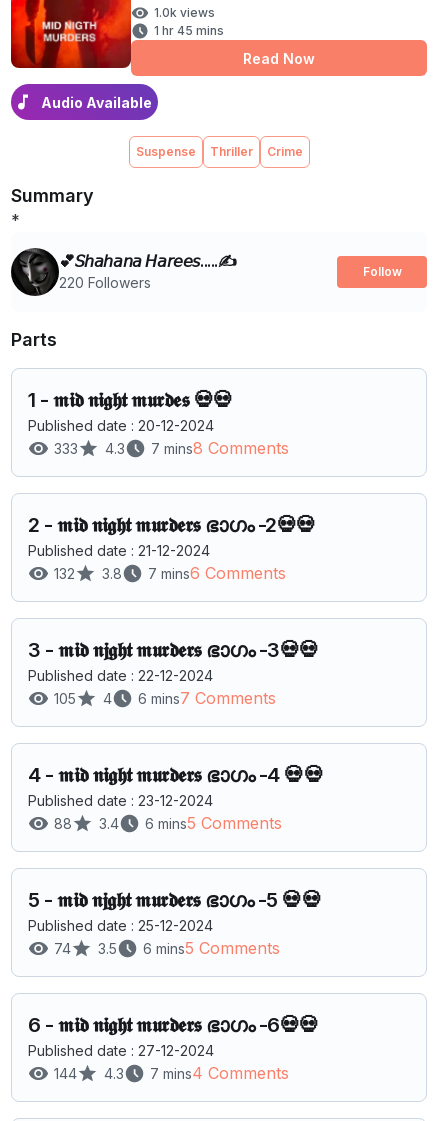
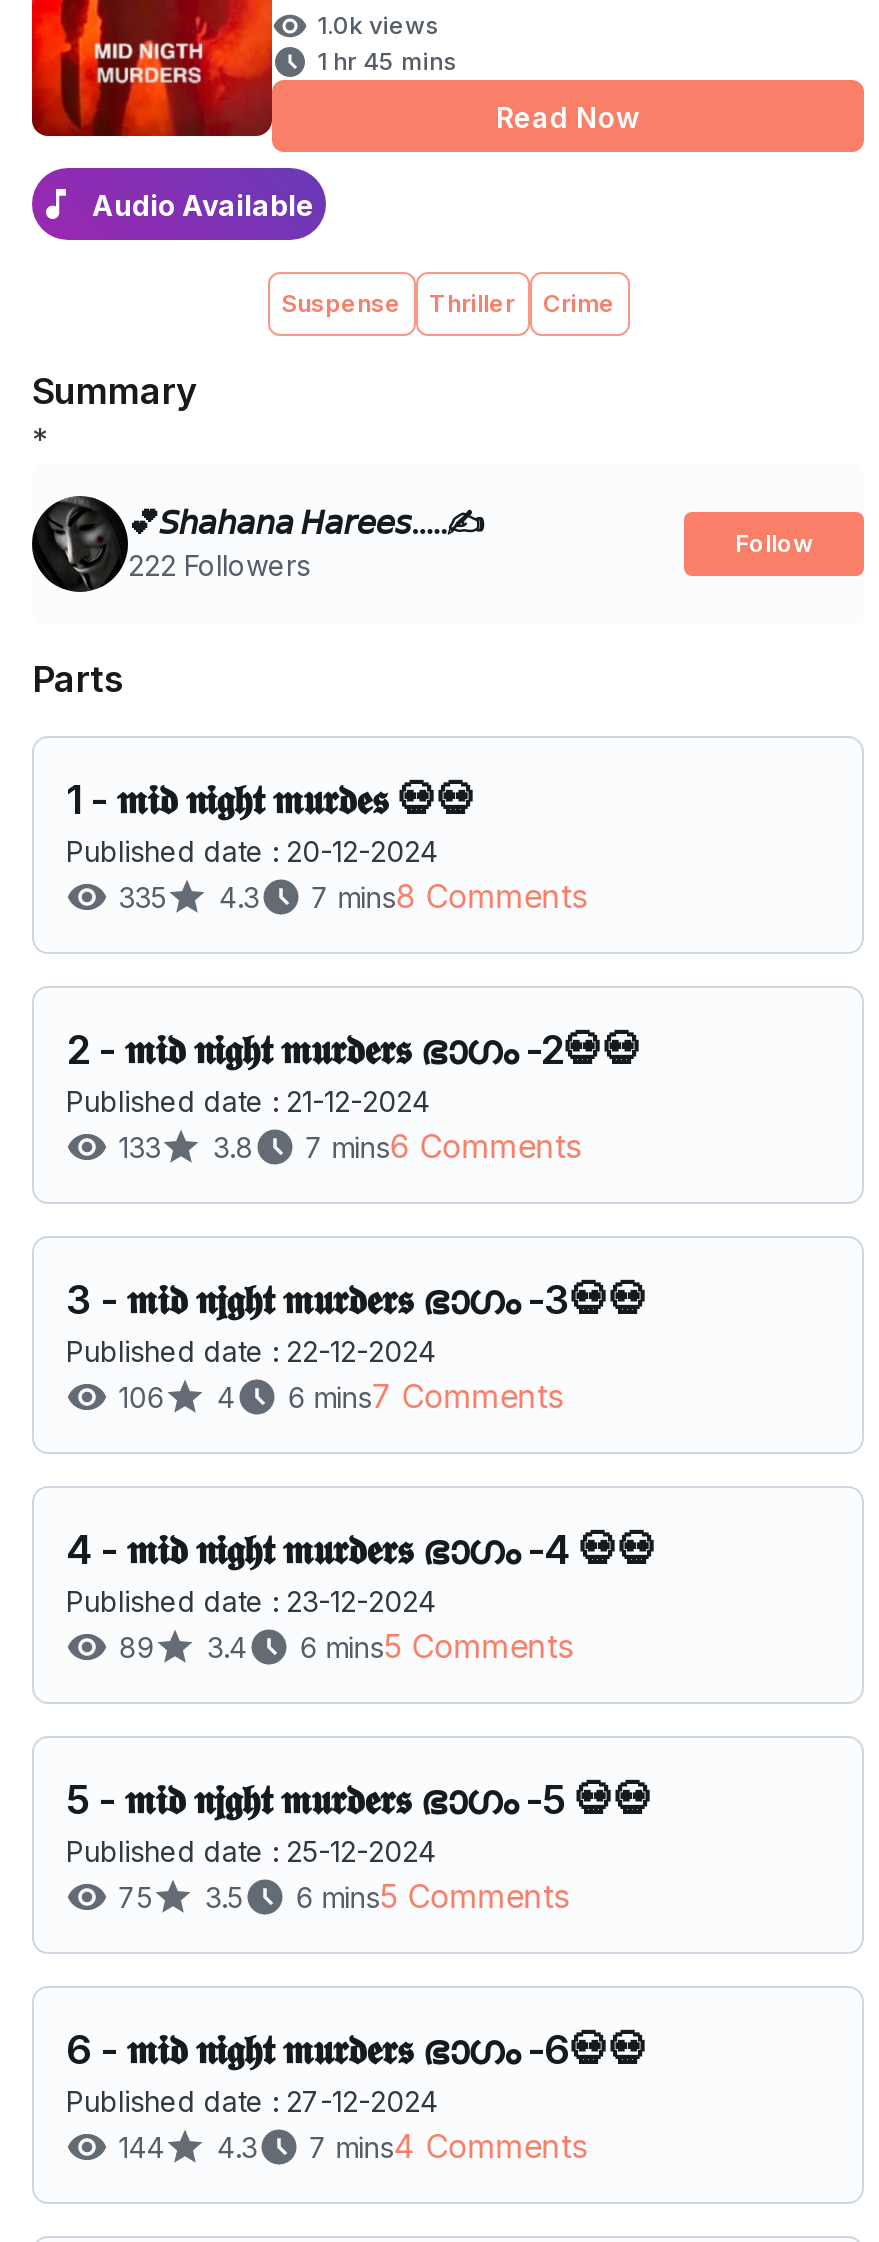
[59,274,151,291] 220 Followers -> [128,548,310,582] 222 Followers
[54,438,289,458] 333 4.3 7 mins8 Comments -> [118,876,588,916] 335 4.3 7 mins8 Comments
[54,563,286,583] 132 3.8 7 mins6 Comments -> [118,1126,582,1166] 133 3.8 7 mins6 Comments
[54,688,276,708] 105 4 6 mins7 Comments -> [118,1376,564,1416] 106 4 6 mins7 Comments
[54,813,282,833] 88 3.4 6 mins5 Comments -> [118,1626,574,1666] 89 3.4 6 mins5 Comments
[54,938,280,958] 74 3.5 6 mins5 Comments -> [118,1876,570,1916] 75 3.5 6 mins5 Comments

